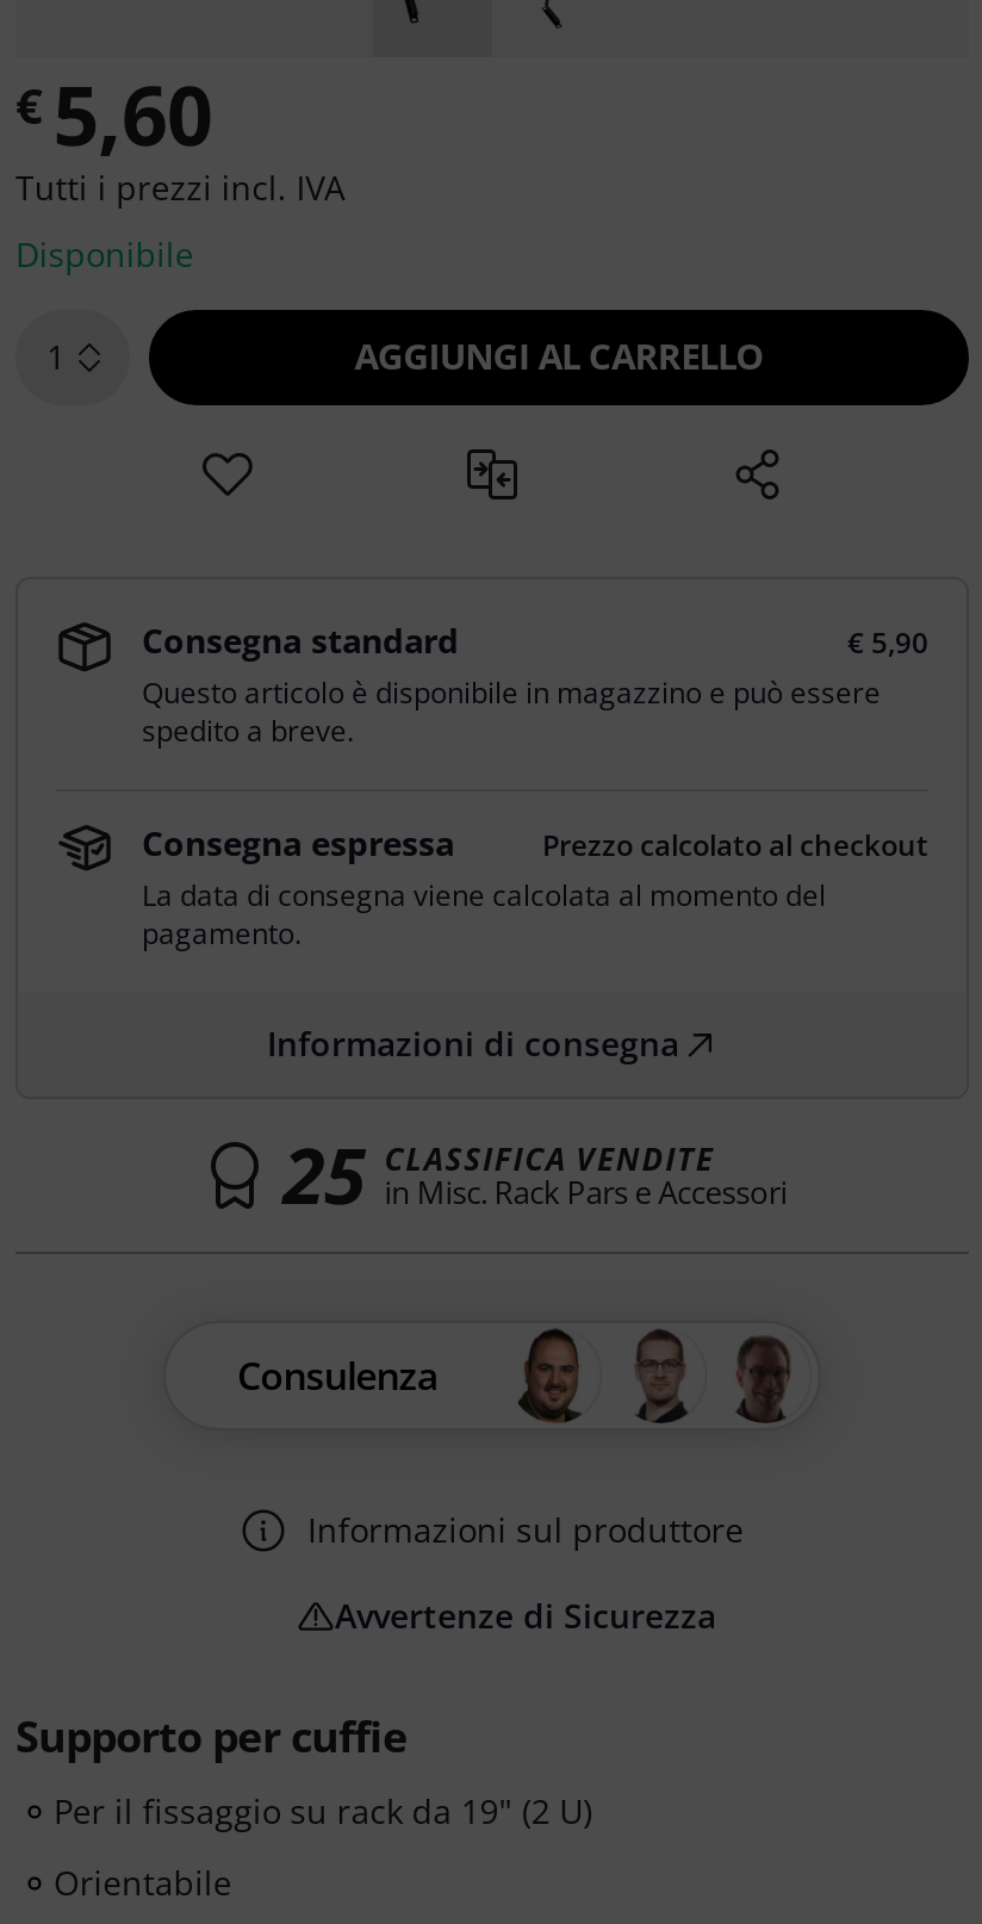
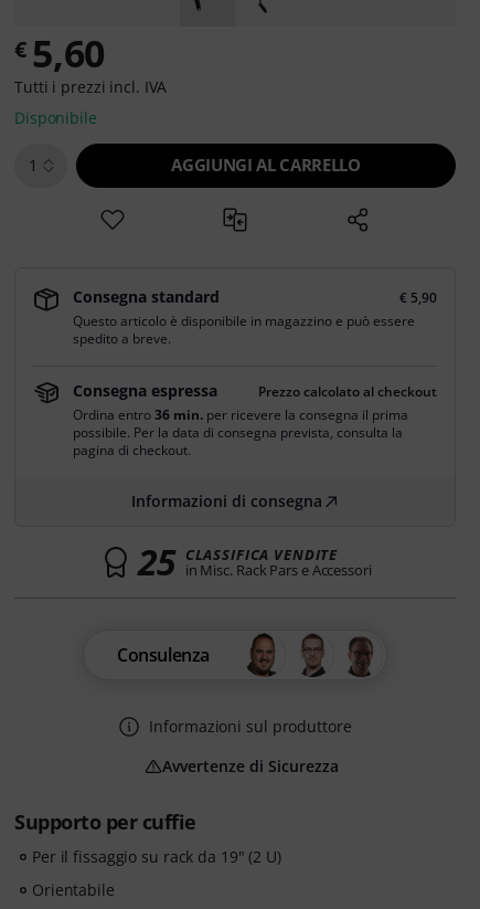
[142,875,826,954] La data di consegna viene calcolata al momento del | pagamento. -> [73,405,408,459] Ordina entro 36 min. per ricevere la consegna il prima | possibile. Per la data di consegna prevista, consulta la | pagina di checkout.

